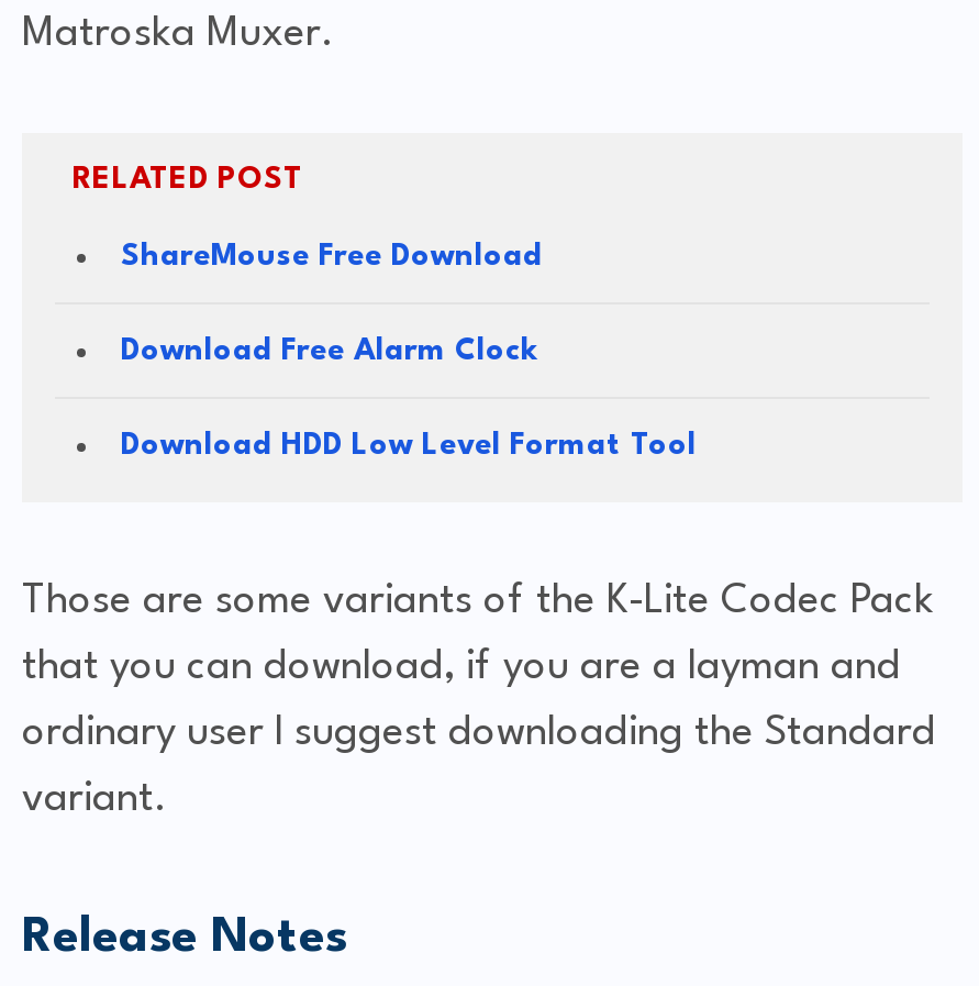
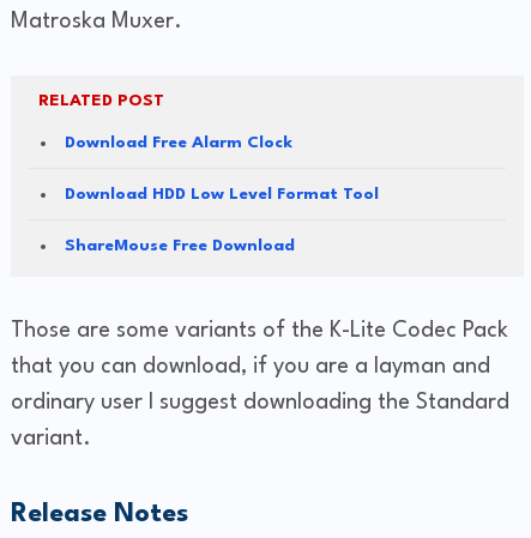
moved [121,241,543,272] -> [65,237,295,254]: ShareMouse Free Download
moved [121,336,697,461] -> [65,134,379,203]: Download Free Alarm Clock | Download HDD Low Level Format Tool

